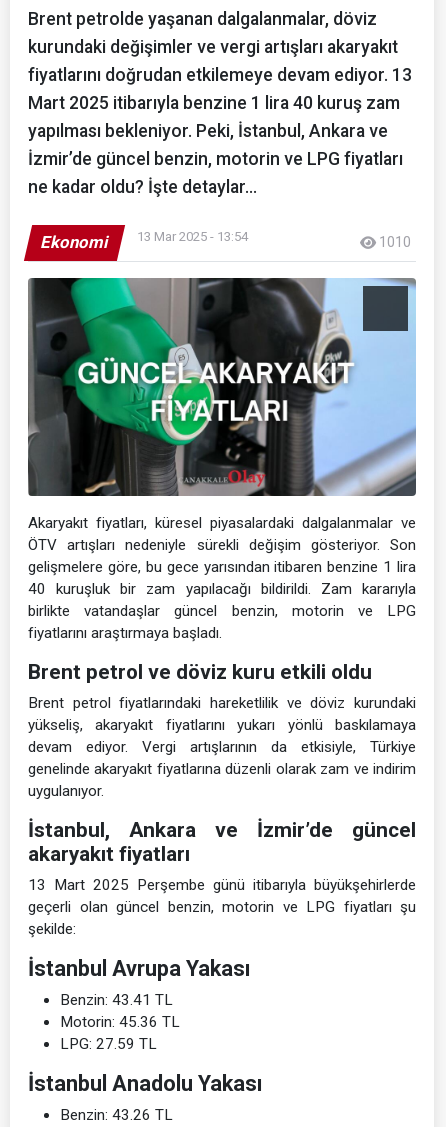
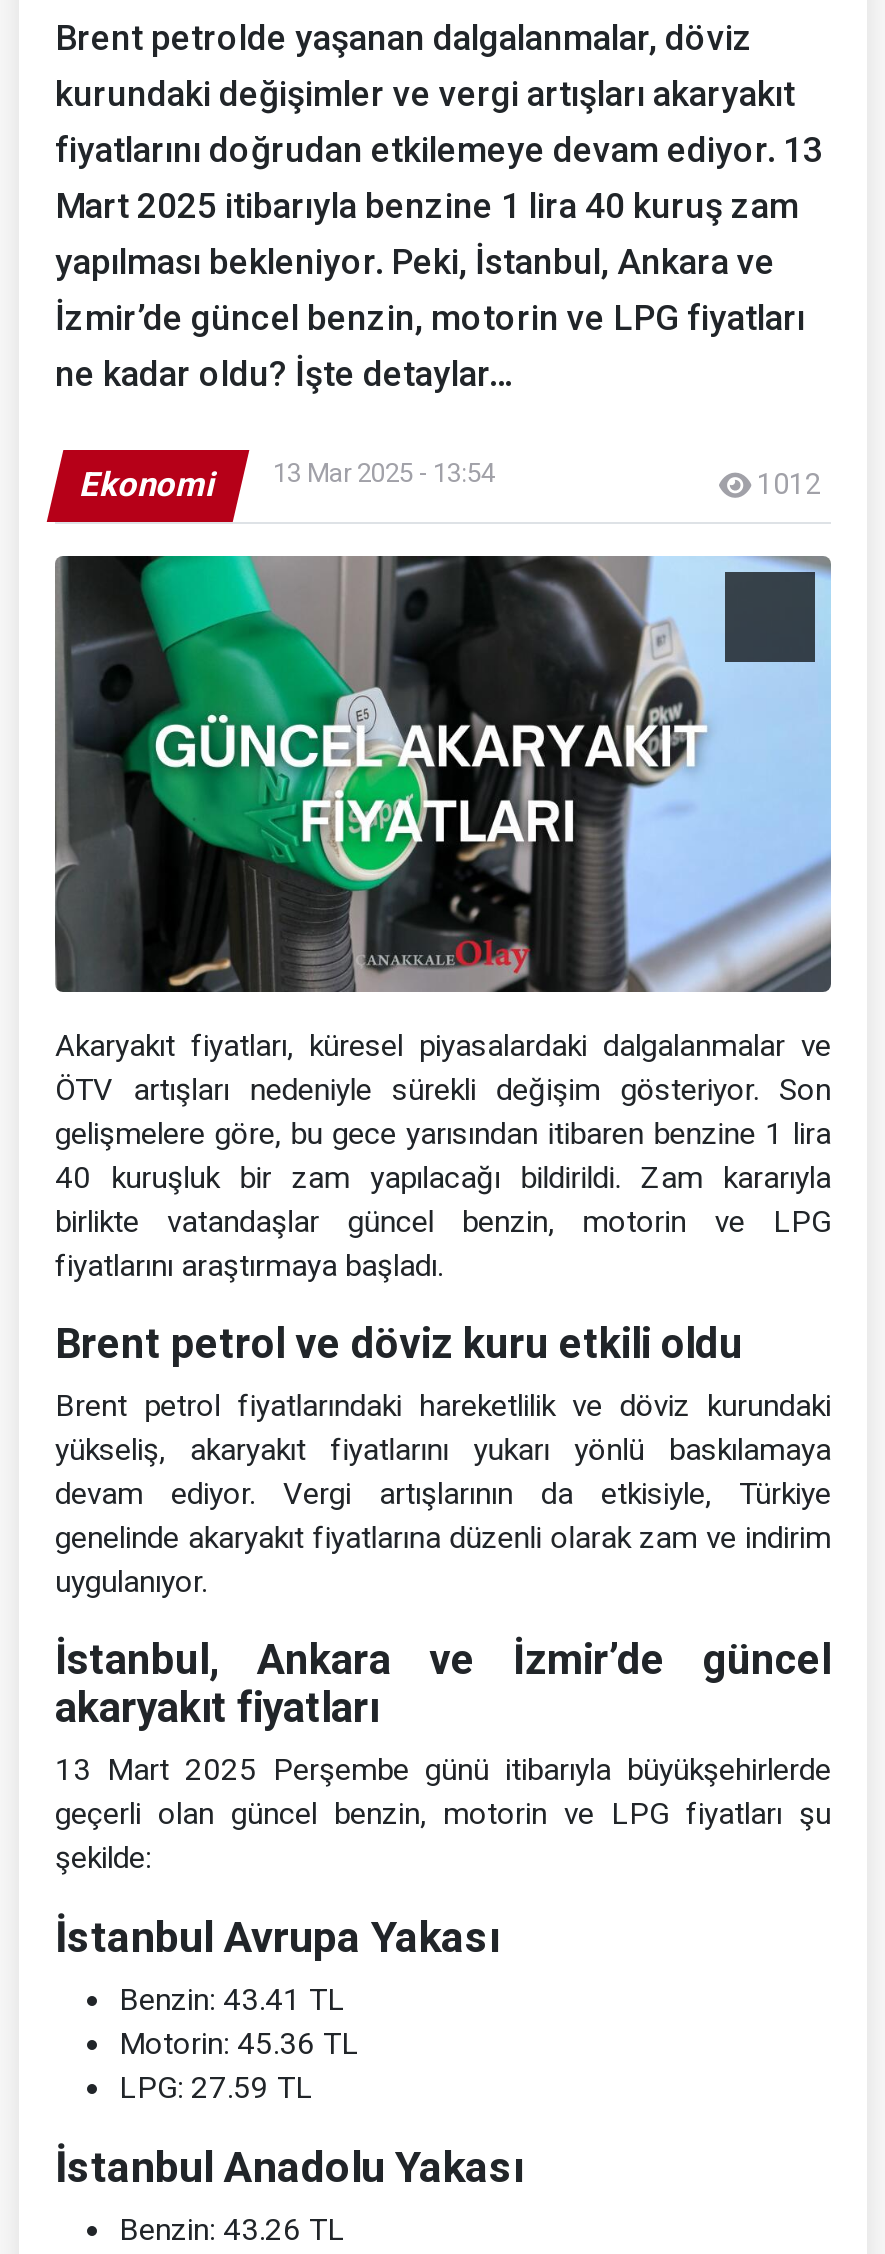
[379,234,411,251] 1010 -> [757,468,821,502] 1012

